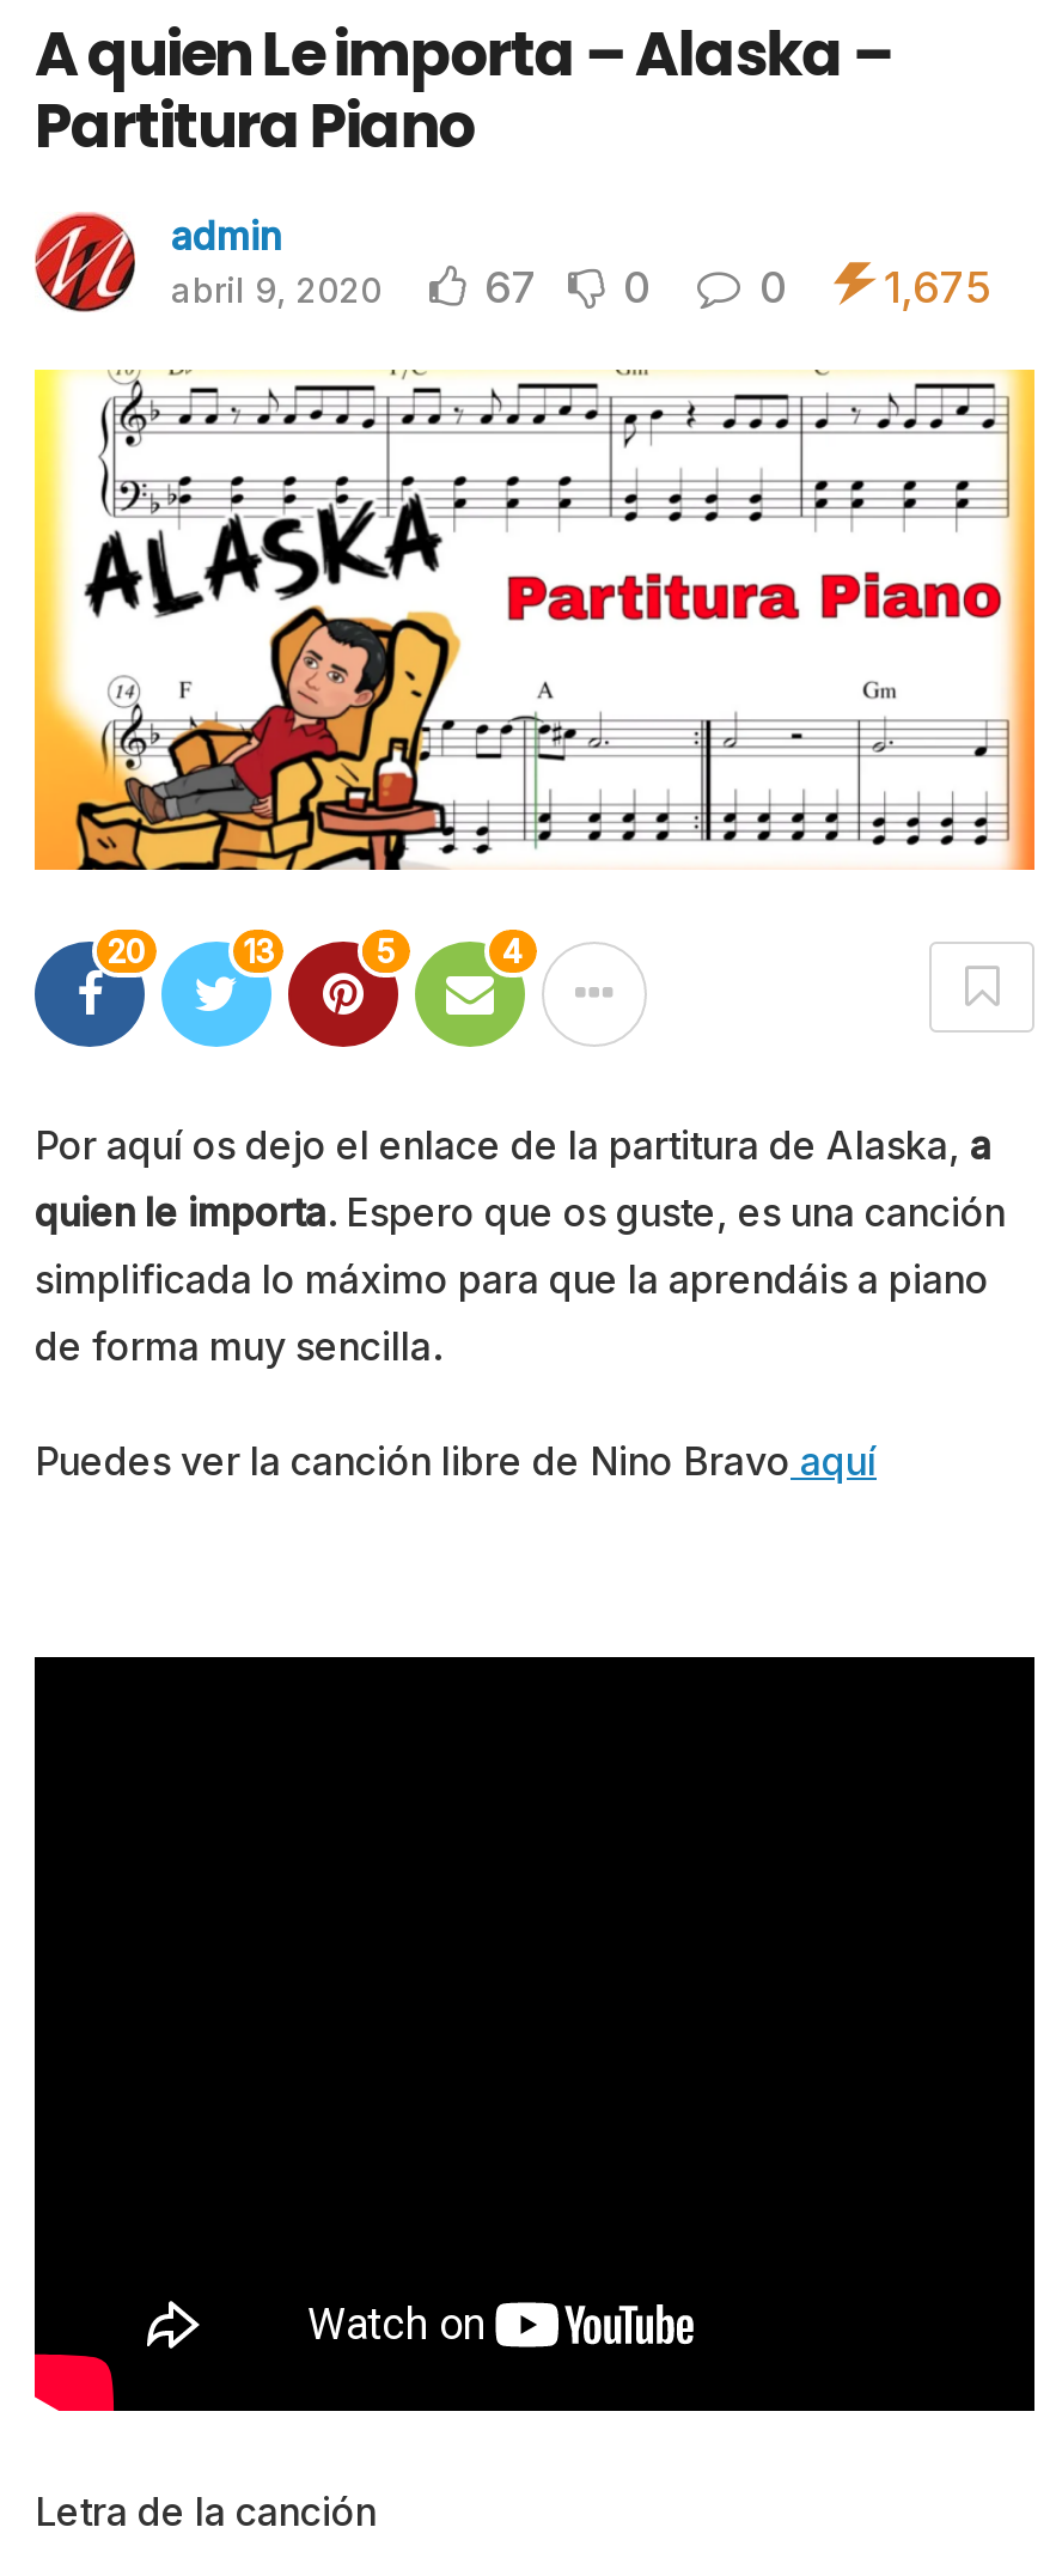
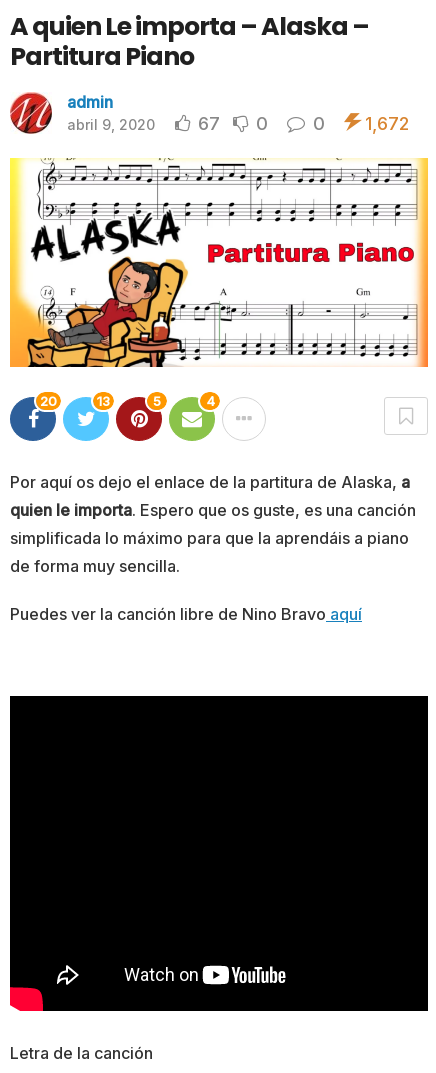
[759,263,991,313] 0 1,675 -> [313,113,409,134] 0 1,672

